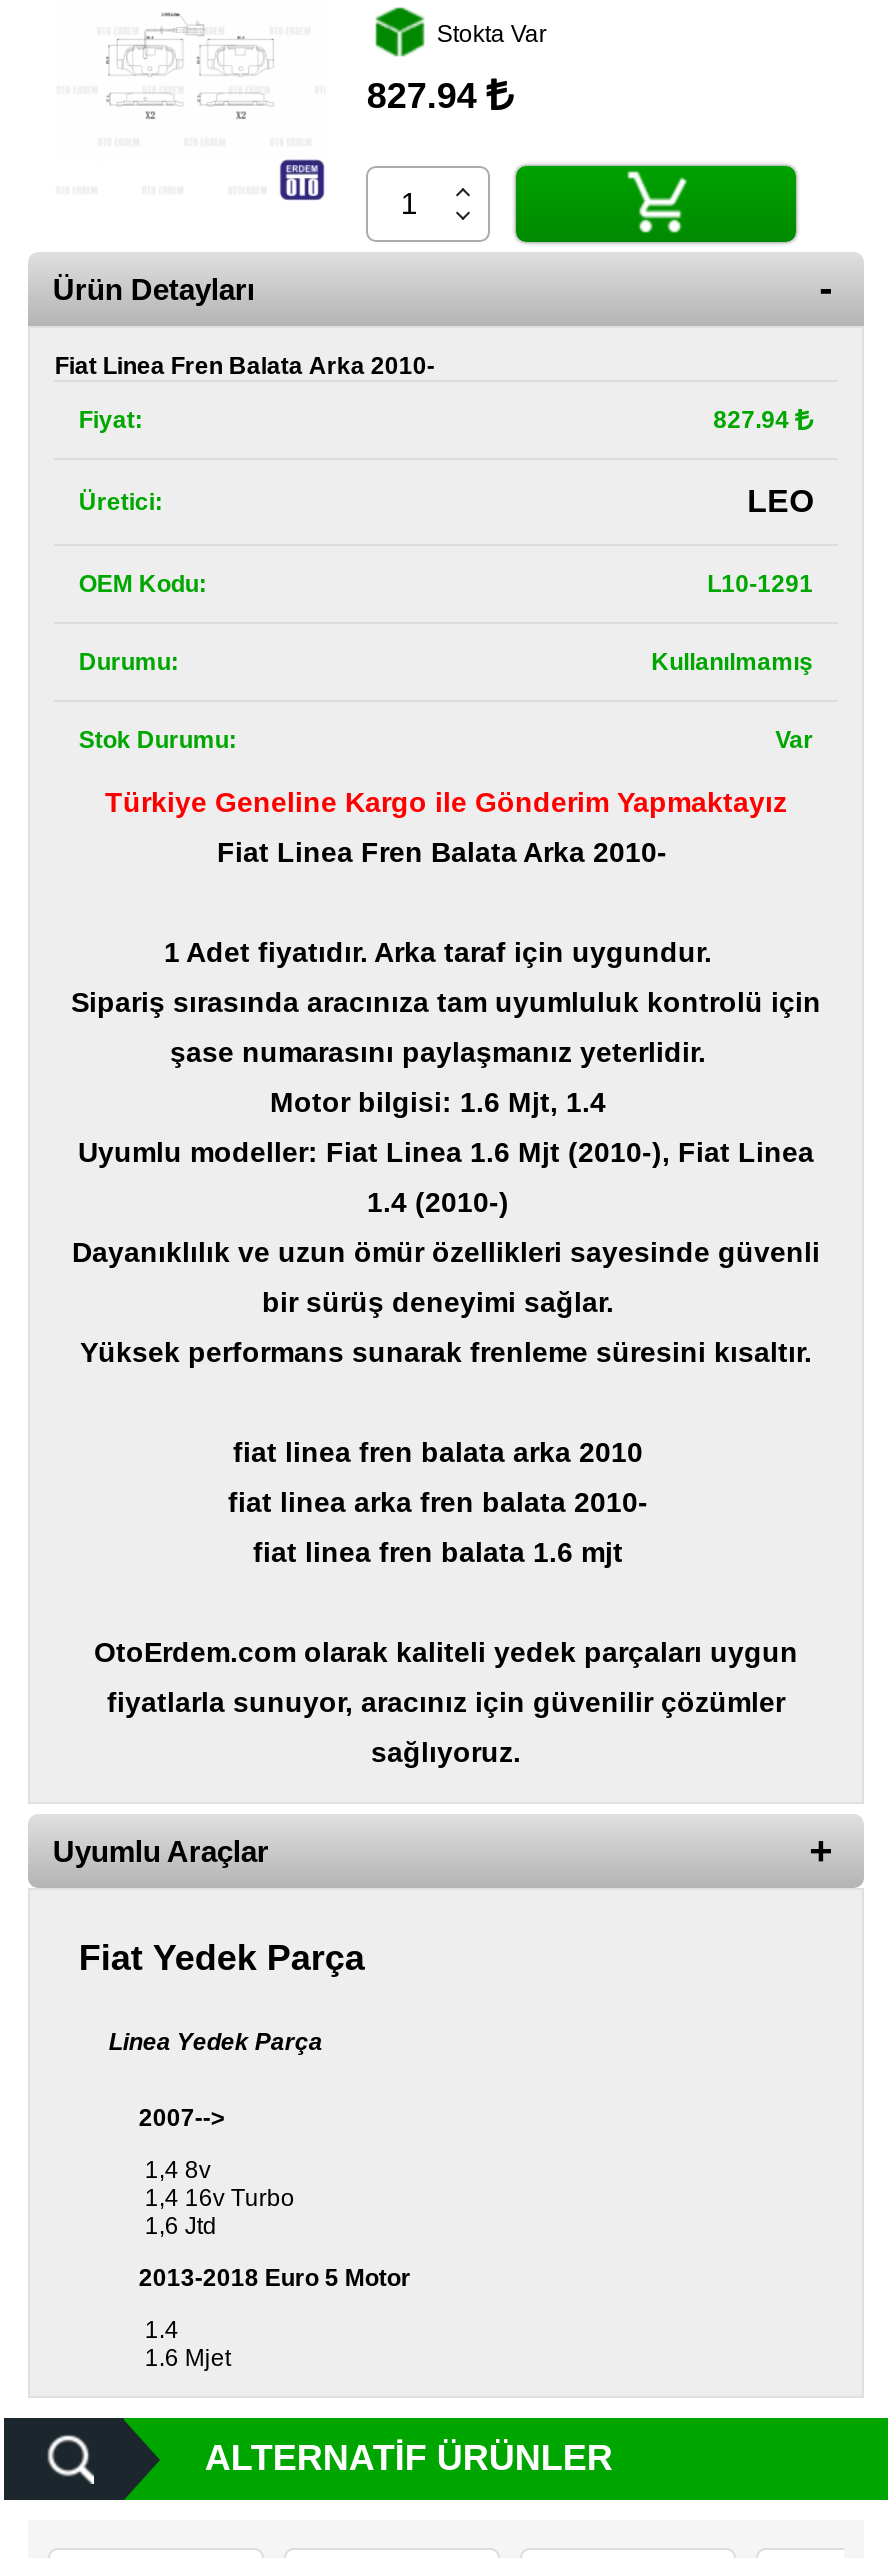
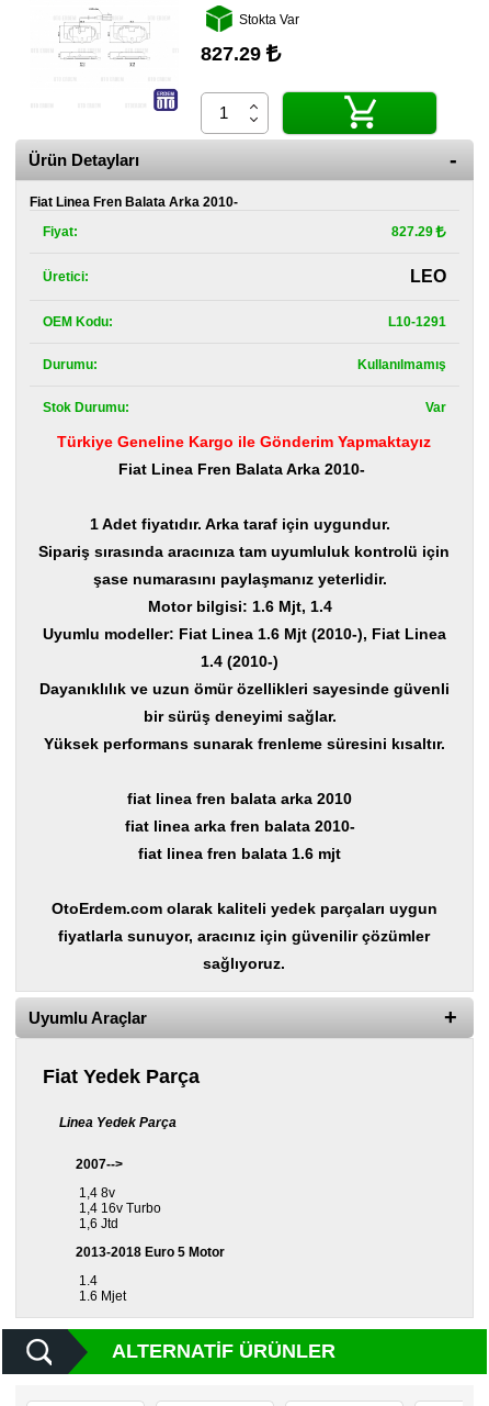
[367,77,477,117] 827.94 -> [201,43,261,65] 827.29
[713,407,789,435] 827.94 -> [391,225,433,240] 827.29

